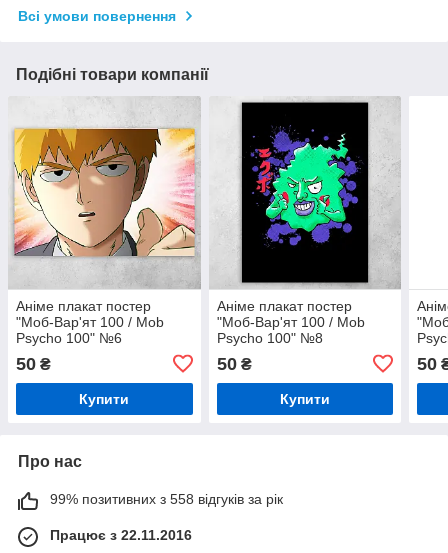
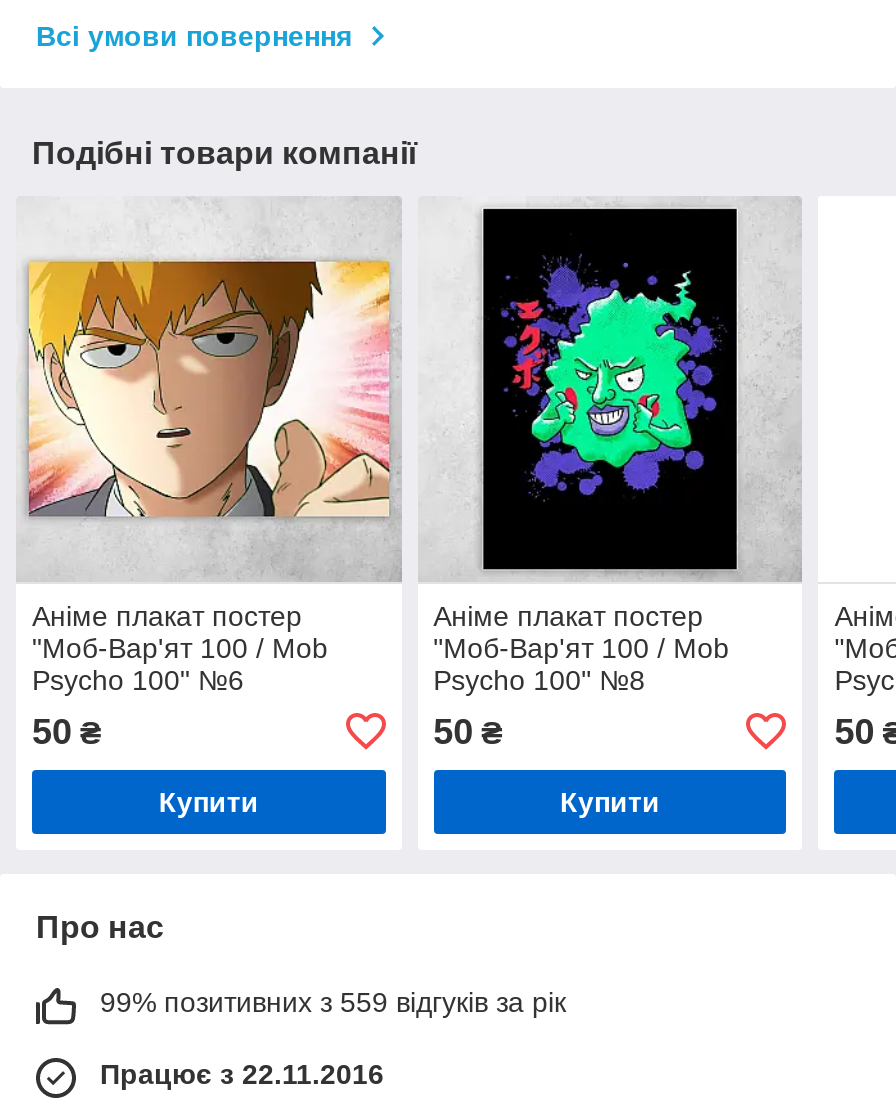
[50,491,283,507] 99% позитивних з 558 відгуків за рік -> [100,986,566,1018] 99% позитивних з 559 відгуків за рік

